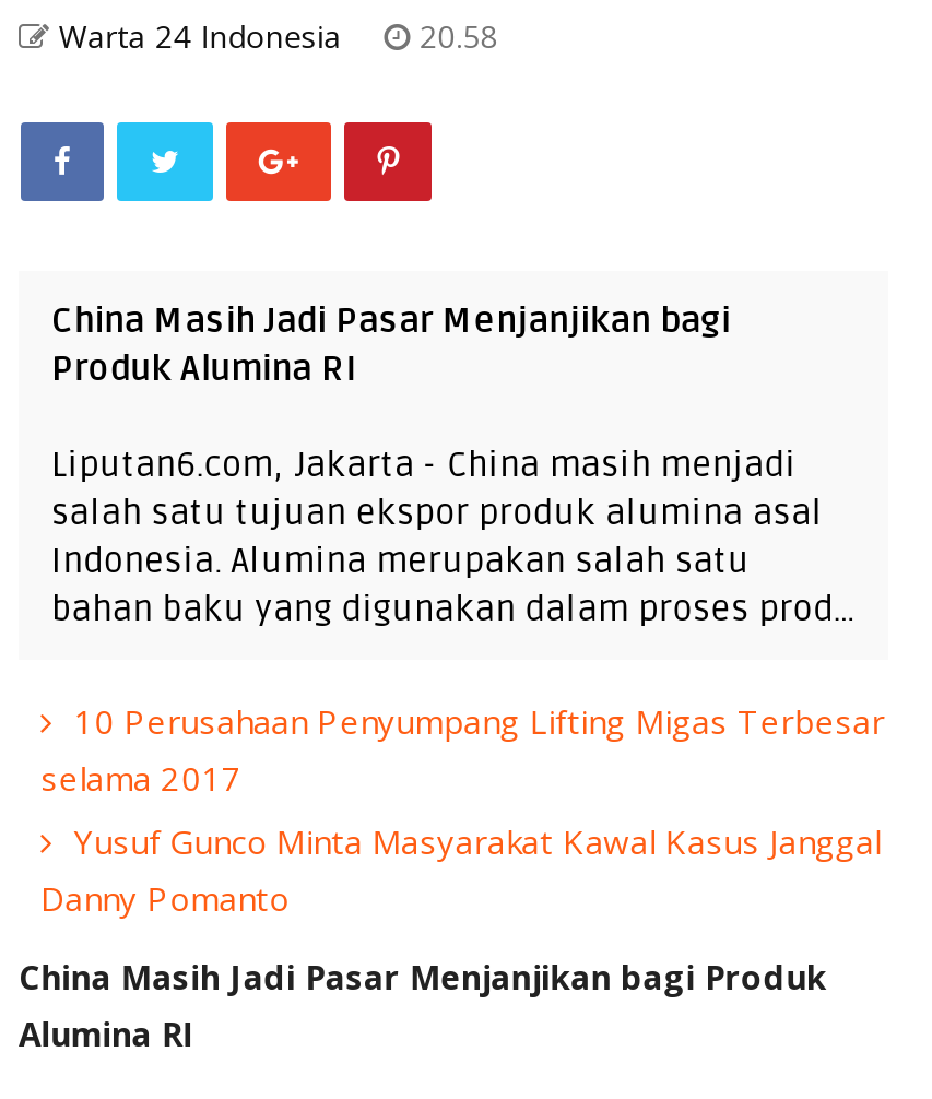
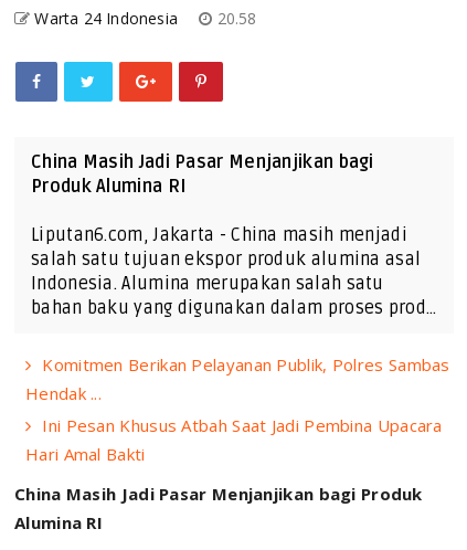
[40,699,885,919] 10 Perusahaan Penyumpang Lifting Migas Terbesar | selama 2017 | Yusuf Gunco Minta Masyarakat Kawal Kasus Janggal | Danny Pomanto -> [25,353,450,465] Komitmen Berikan Pelayanan Publik, Polres Sambas | Hendak ... | Ini Pesan Khusus Atbah Saat Jadi Pembina Upacara | Hari Amal Bakti

